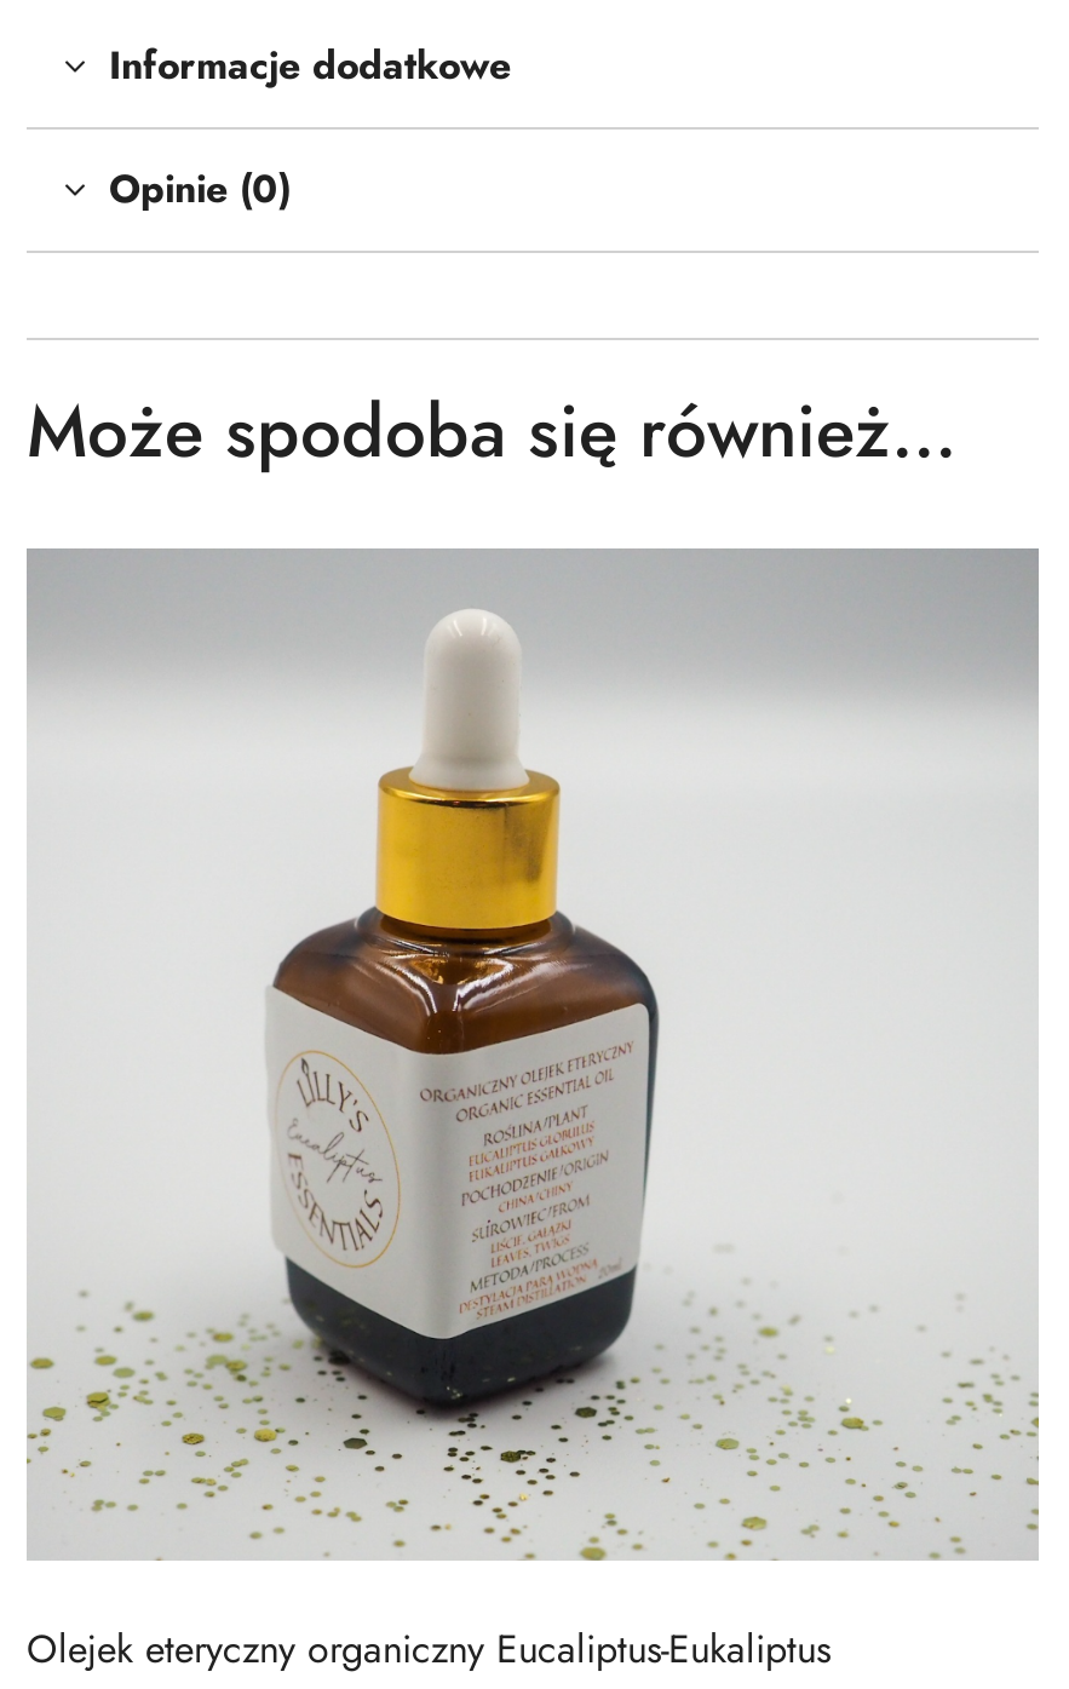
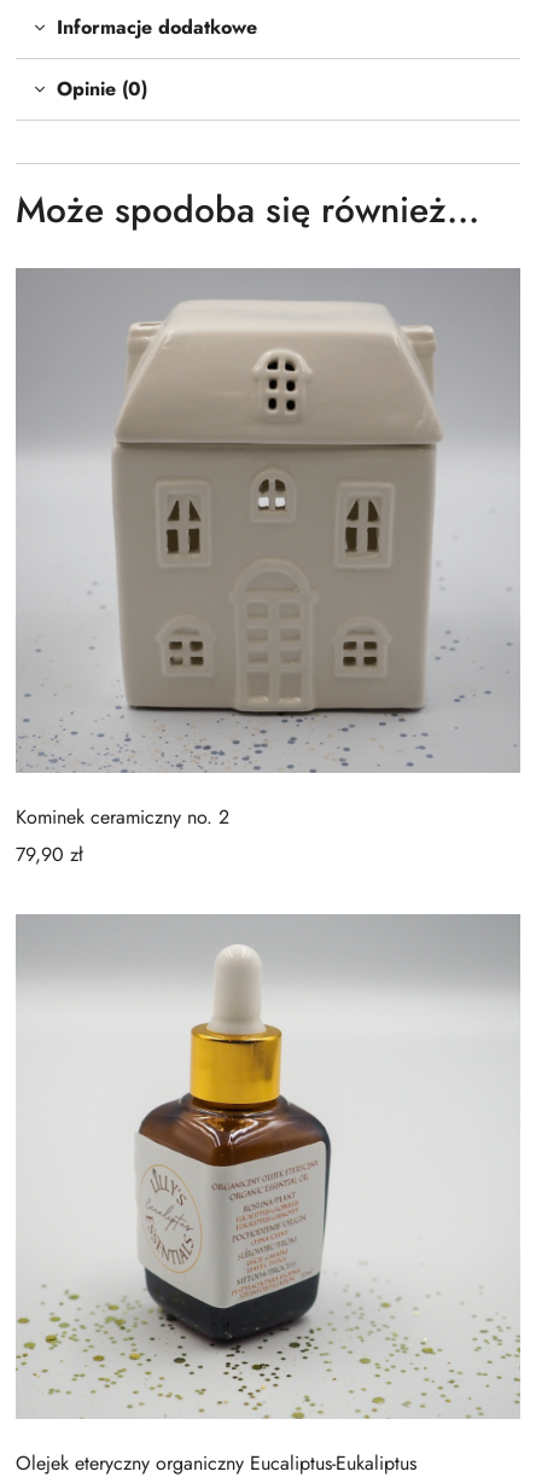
none -> [16,302,520,868] [image] | Kominek ceramiczny no. 2 | 79,90 zł

